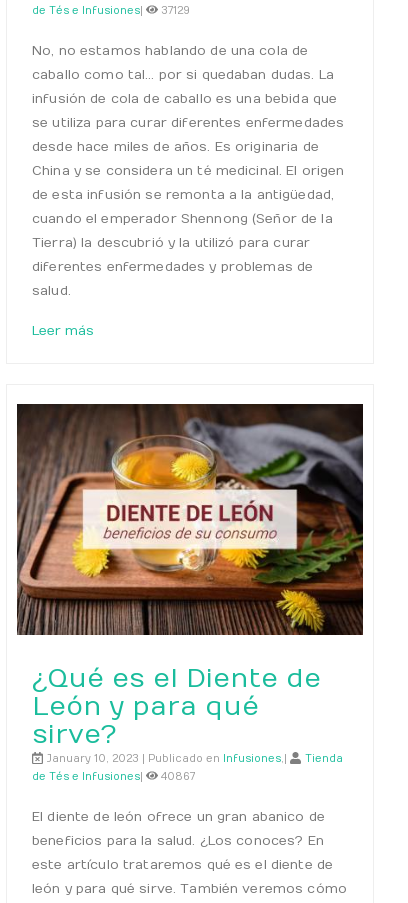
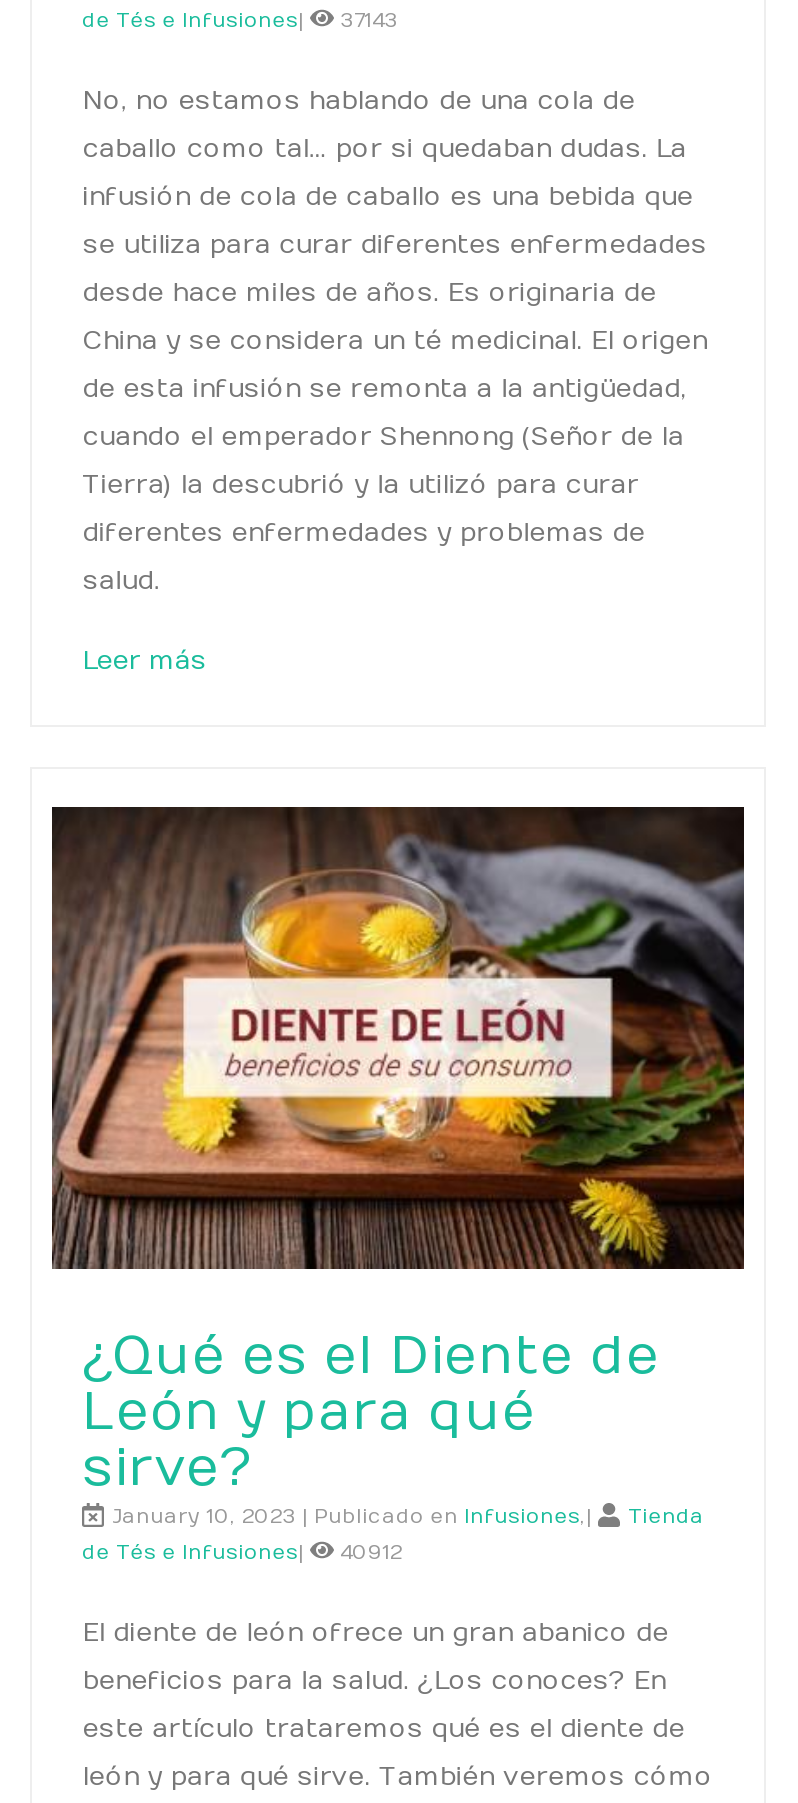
[158,5,190,17] 37129 -> [334,9,398,33] 37143
[158,771,195,783] 40867 -> [334,1541,402,1565] 40912

